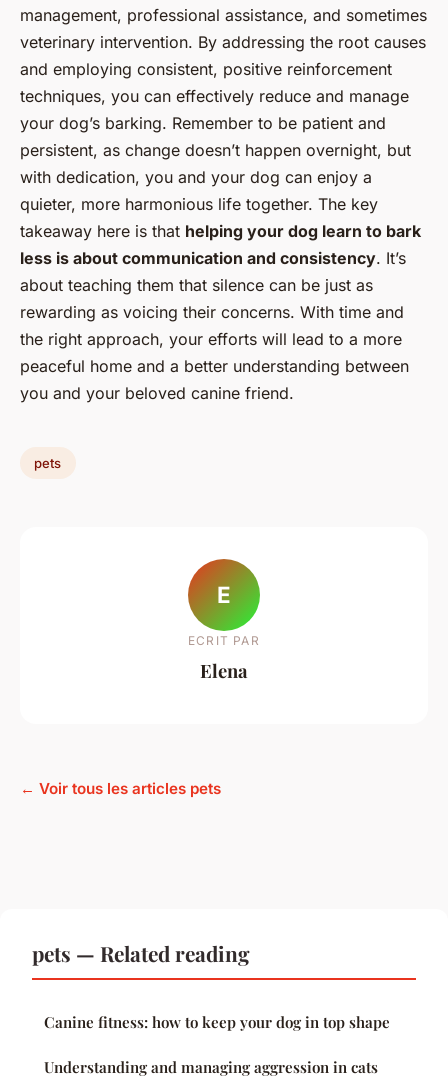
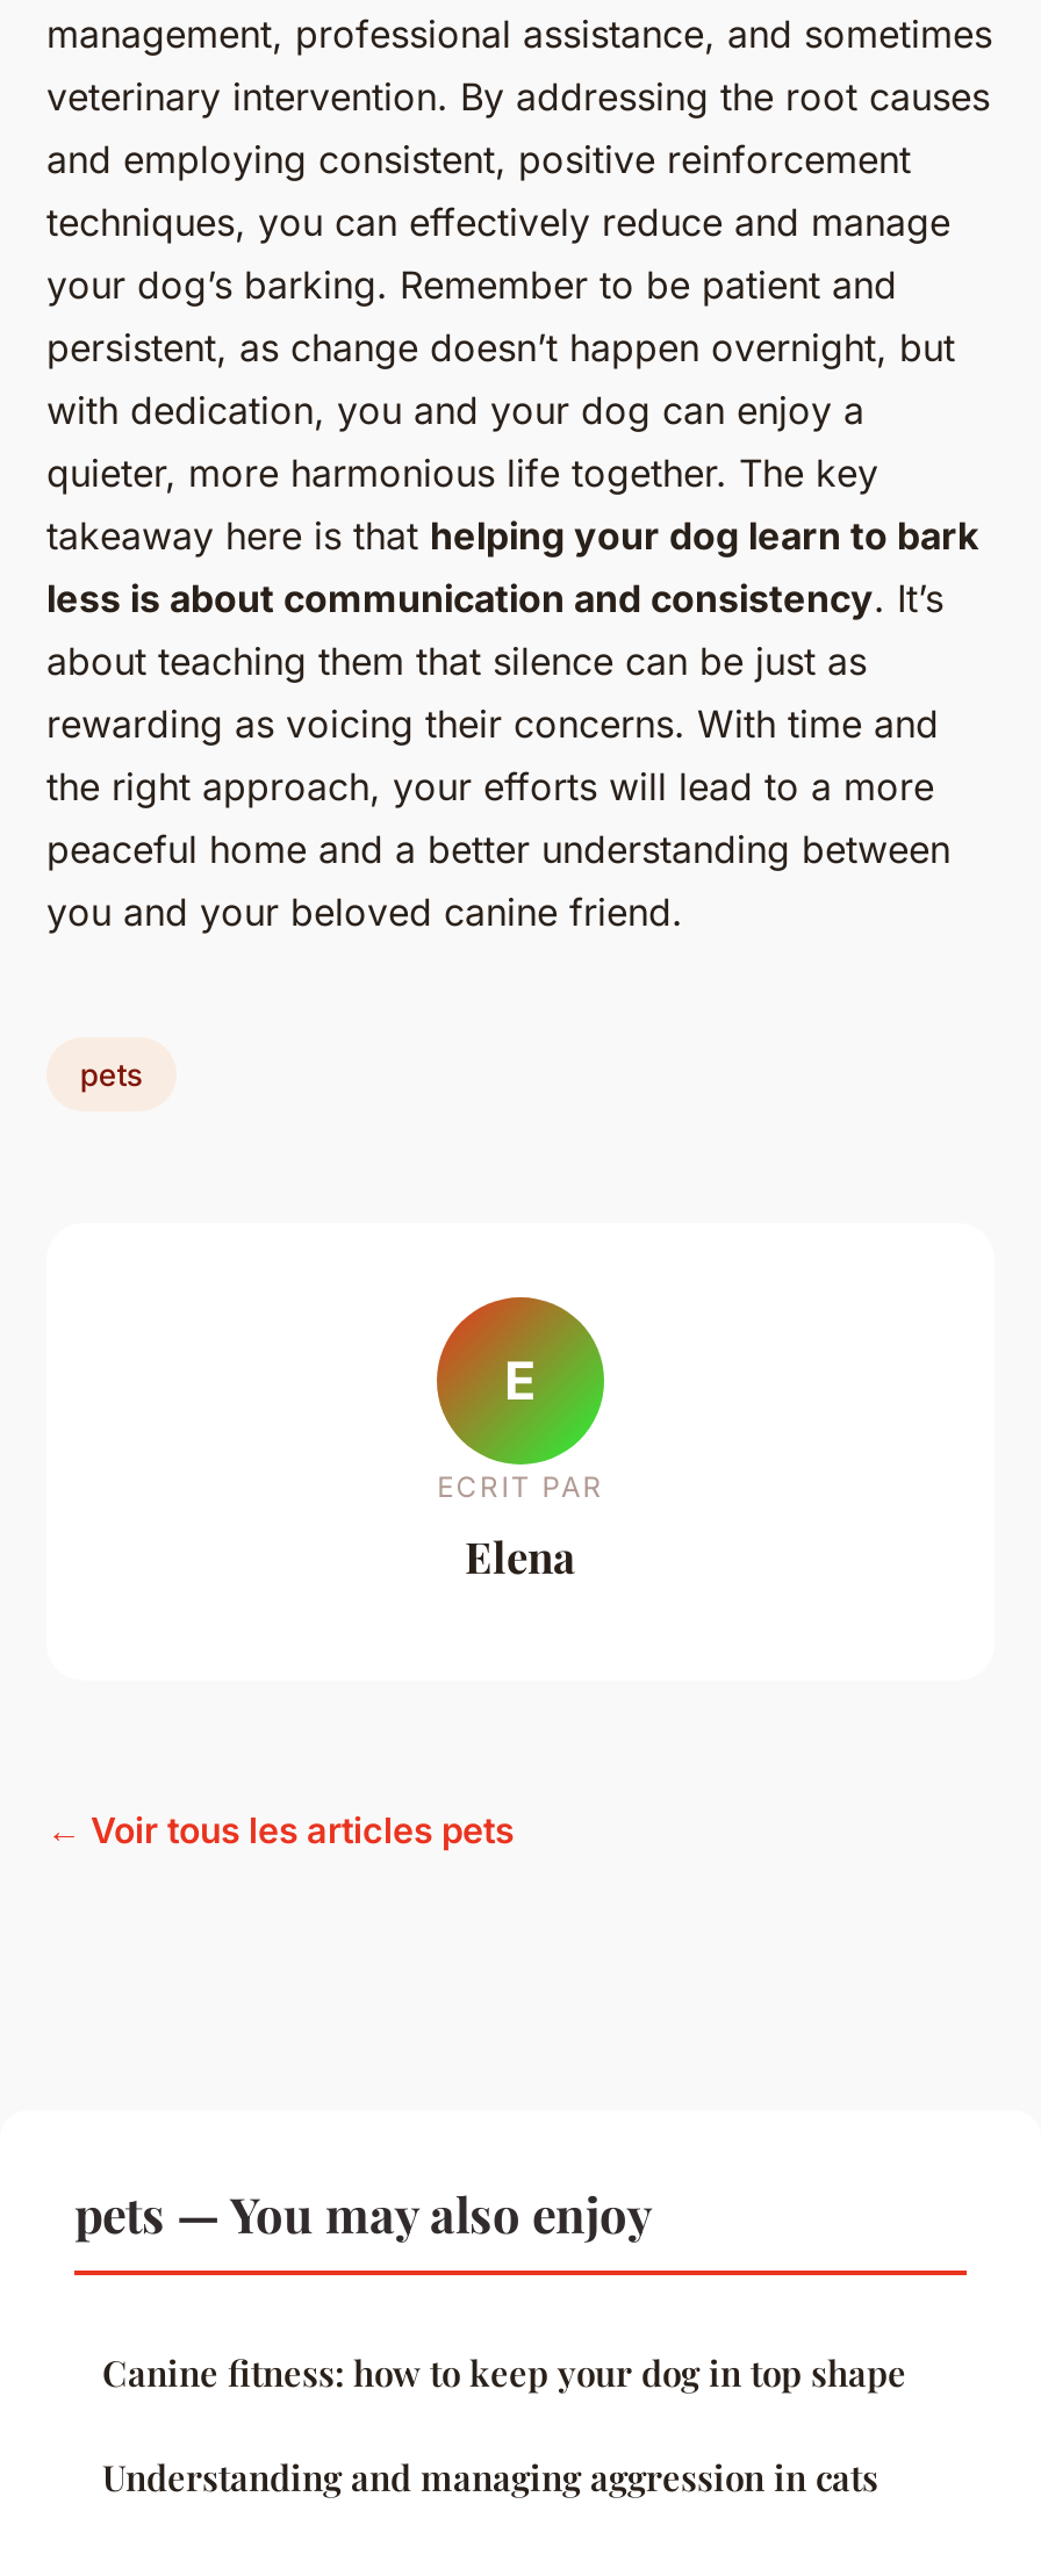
[32,939,250,967] pets — Related reading -> [74,2180,653,2245] pets — You may also enjoy

